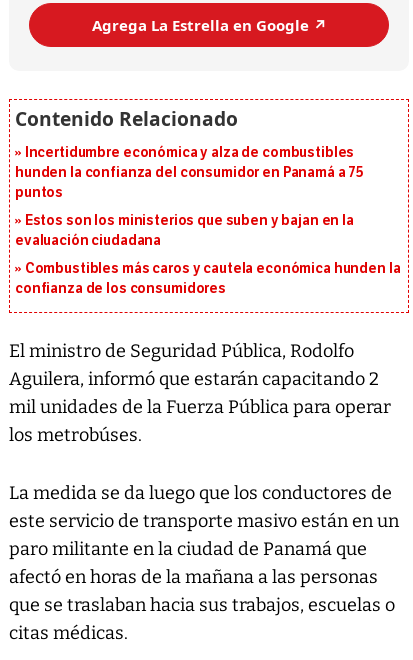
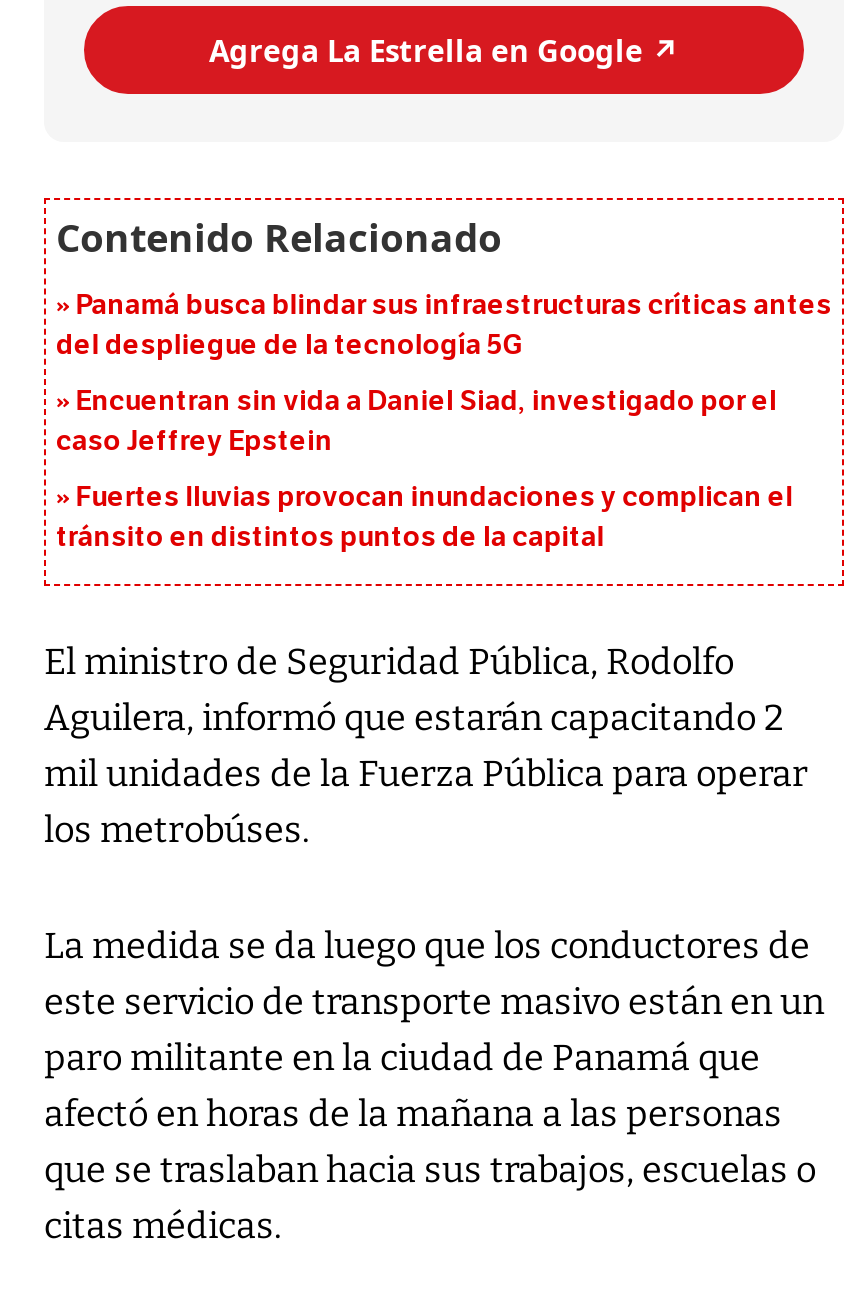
[15,144,364,201] Incertidumbre económica y alza de combustibles | hunden la confianza del consumidor en Panamá a 75 | puntos -> [56,289,832,363] Panamá busca blindar sus infraestructuras críticas antes | del despliegue de la tecnología 5G
[15,212,354,249] Estos son los ministerios que suben y bajan en la | evaluación ciudadana -> [56,385,777,459] Encuentran sin vida a Daniel Siad, investigado por el | caso Jeffrey Epstein
[15,260,400,297] Combustibles más caros y cautela económica hunden la | confianza de los consumidores -> [56,481,793,555] Fuertes lluvias provocan inundaciones y complican el | tránsito en distintos puntos de la capital

